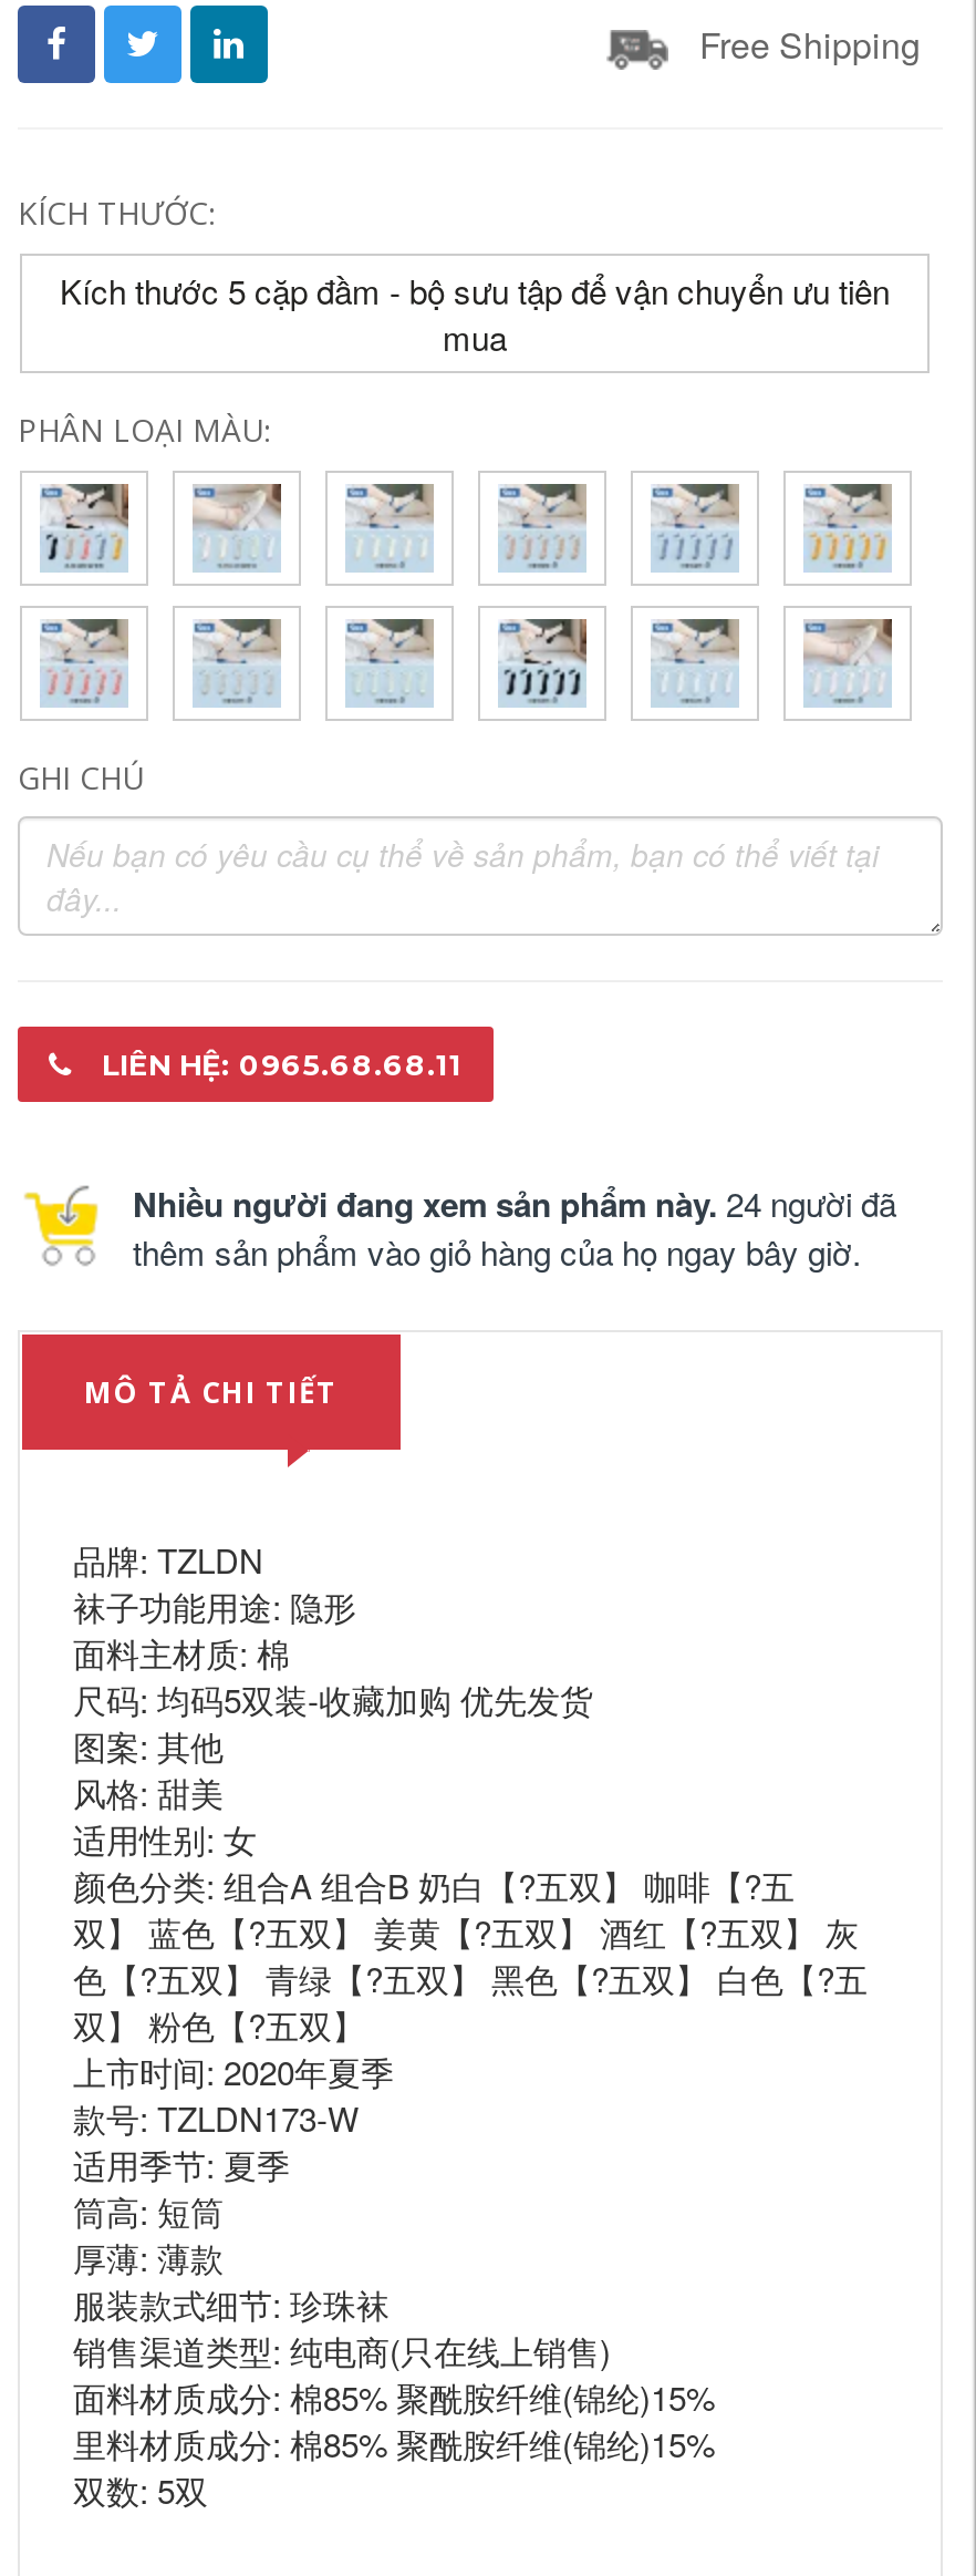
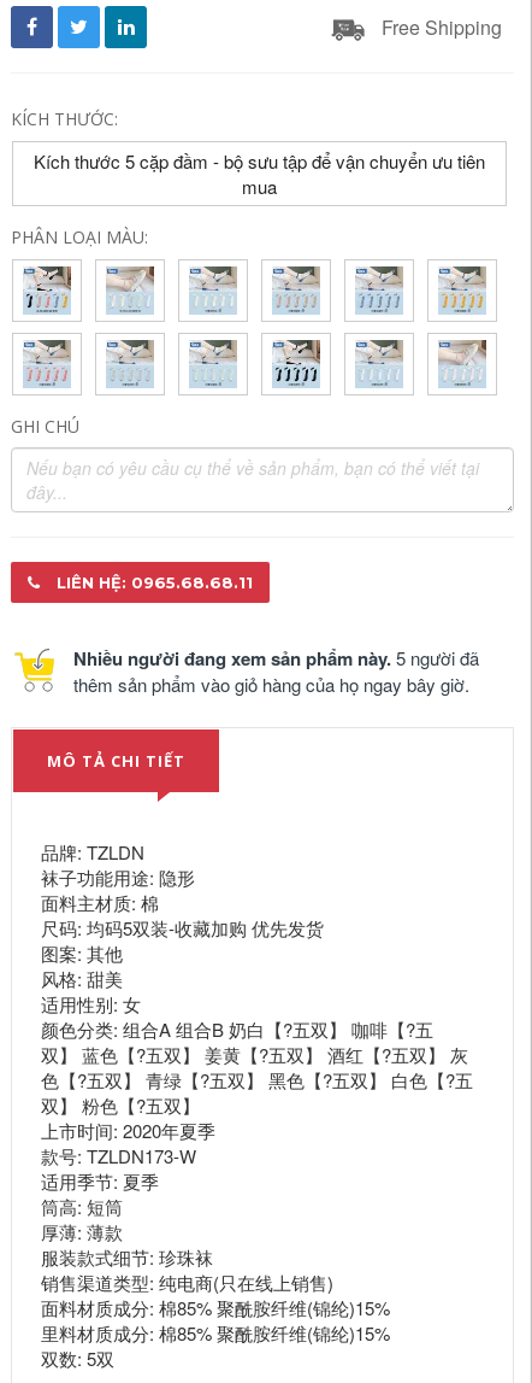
[133,1179,896,1228] Nhiều người đang xem sản phẩm này. 24 người đã -> [73,645,479,672] Nhiều người đang xem sản phẩm này. 5 người đã

